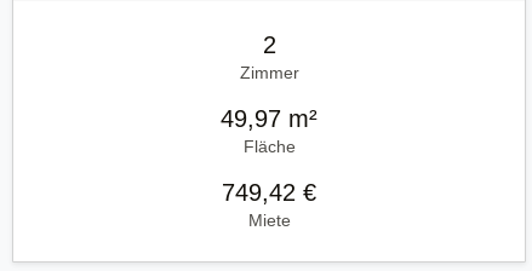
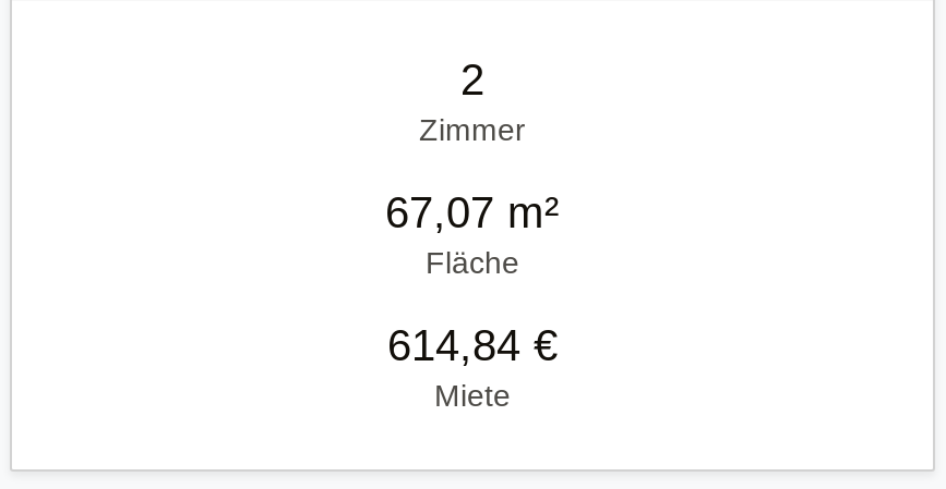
[221,105,318,132] 49,97 m² -> [385,189,560,237] 67,07 m²
[222,179,316,205] 749,42 € -> [387,322,558,370] 614,84 €

